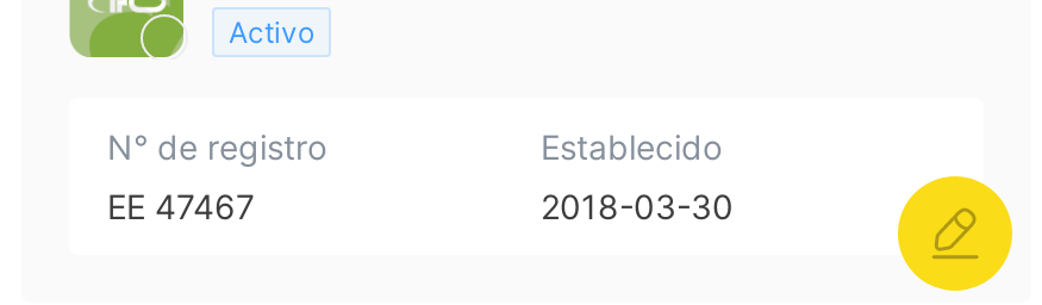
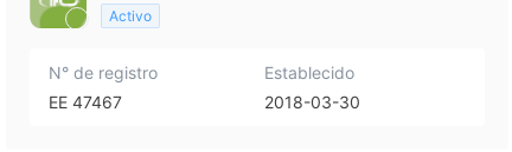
[896,174,1015,293] [image] -> none

